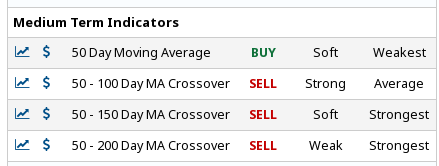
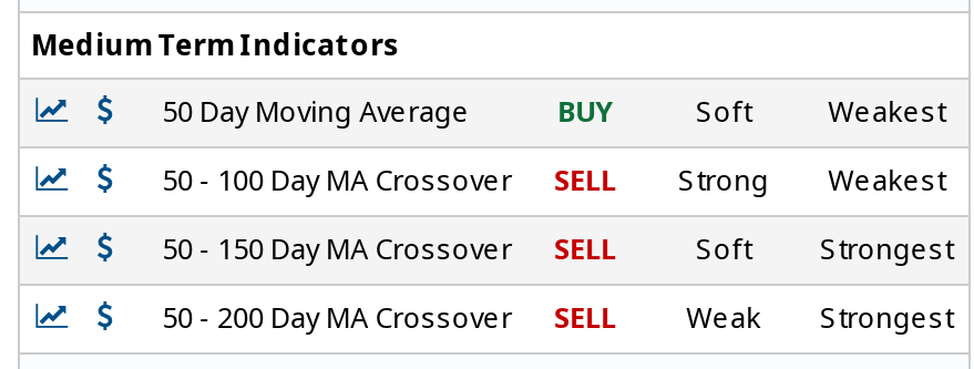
[374,75,424,92] Average -> [828,162,945,200] Weakest

